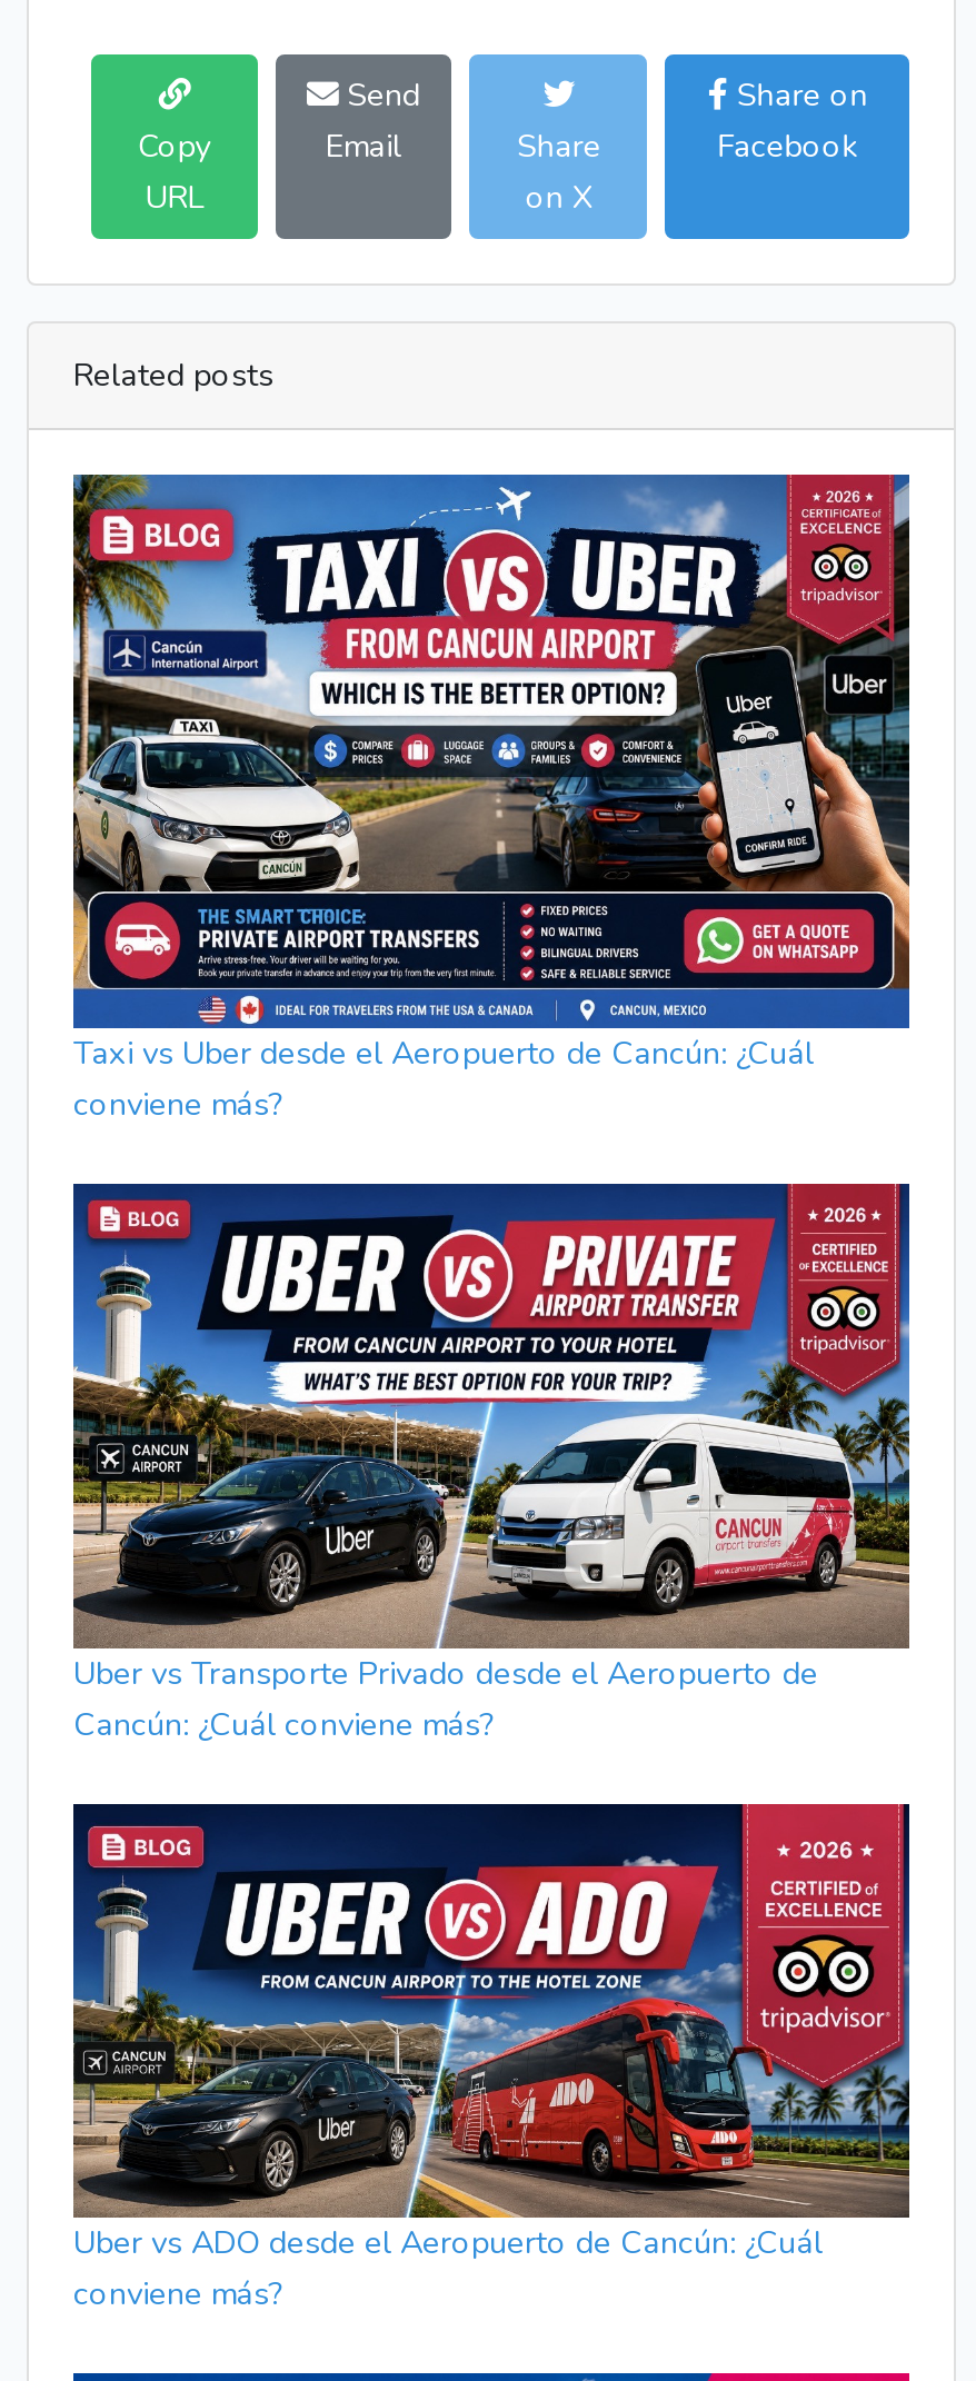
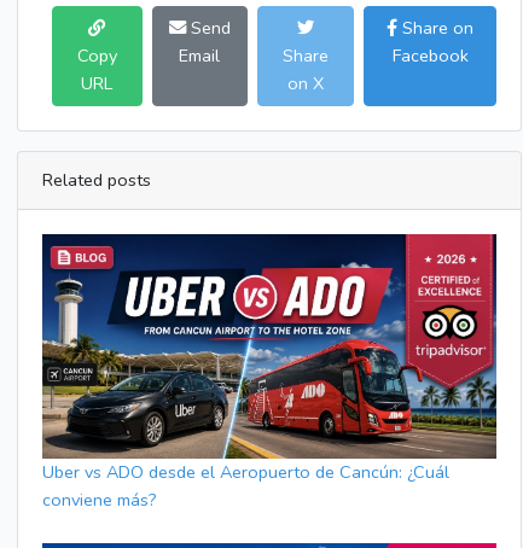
[71,472,912,1125] [image] | Taxi vs Uber desde el Aeropuerto de Cancún: ¿Cuál | conviene más? -> none
[71,1182,912,1745] [image] | Uber vs Transporte Privado desde el Aeropuerto de | Cancún: ¿Cuál conviene más? -> none

